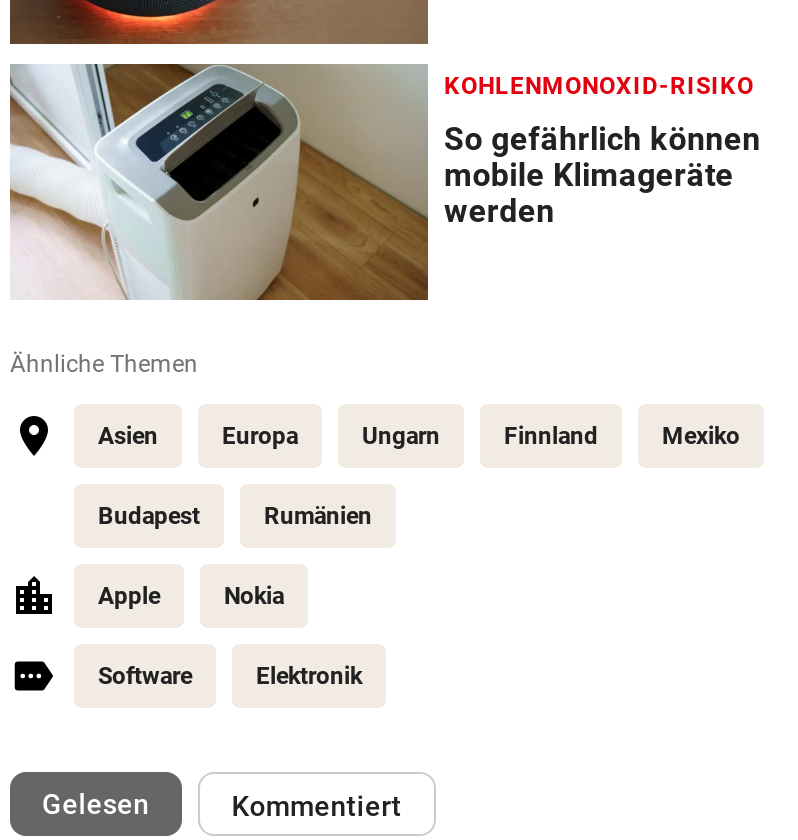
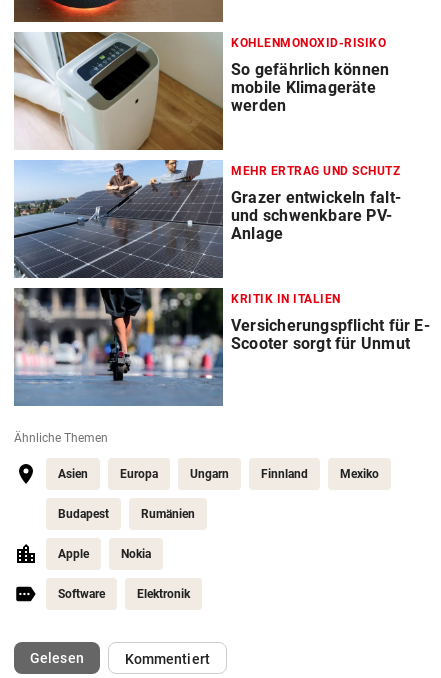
none -> [13,159,401,279] [image] | MEHR ERTRAG UND SCHUTZ | Grazer entwickeln falt- | und schwenkbare PV- | Anlage
none -> [13,287,430,407] [image] | KRITIK IN ITALIEN | Versicherungspflicht für E- | Scooter sorgt für Unmut

